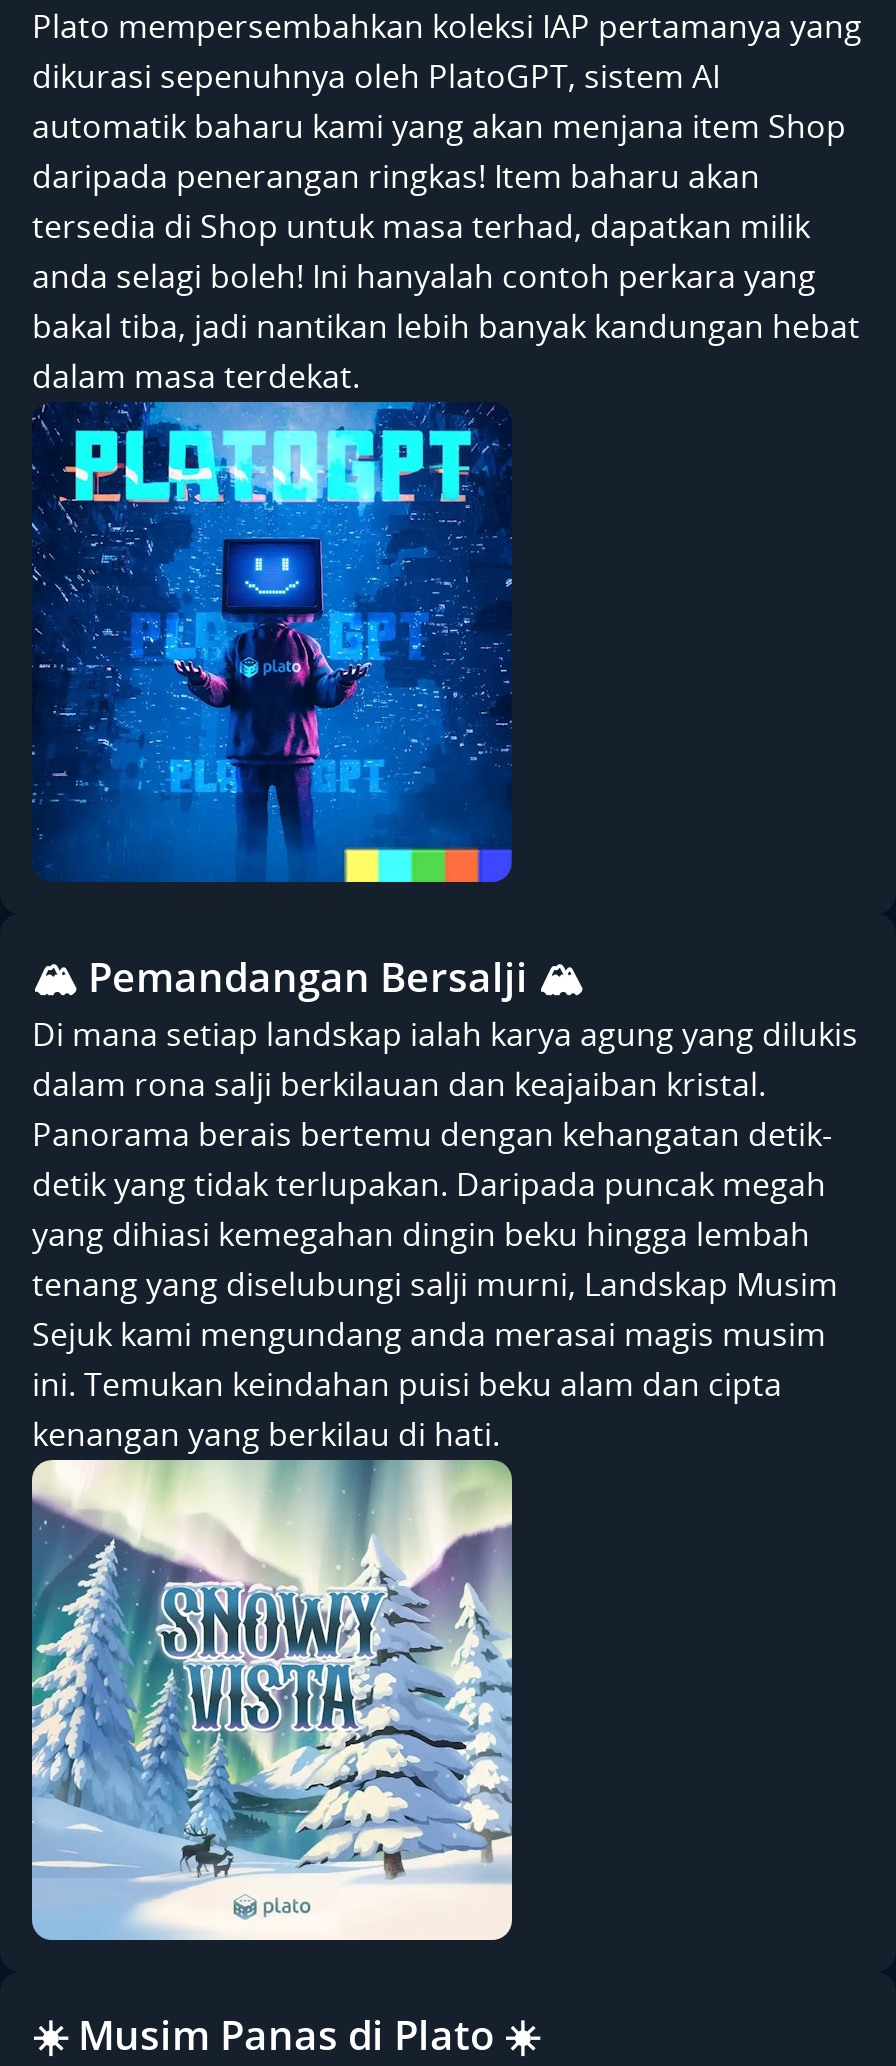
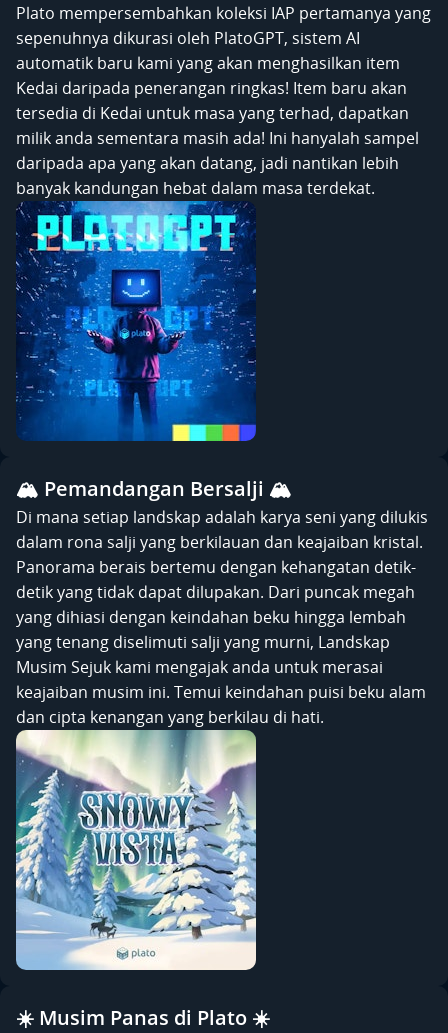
[32,54,860,398] dikurasi sepenuhnya oleh PlatoGPT, sistem AI | automatik baharu kami yang akan menjana item Shop | daripada penerangan ringkas! Item baharu akan | tersedia di Shop untuk masa terhad, dapatkan milik | anda selagi boleh! Ini hanyalah contoh perkara yang | bakal tiba, jadi nantikan lebih banyak kandungan hebat | dalam masa terdekat. -> [16,27,419,199] sepenuhnya dikurasi oleh PlatoGPT, sistem AI | automatik baru kami yang akan menghasilkan item | Kedai daripada penerangan ringkas! Item baru akan | tersedia di Kedai untuk masa yang terhad, dapatkan | milik anda sementara masih ada! Ini hanyalah sampel | daripada apa yang akan datang, jadi nantikan lebih | banyak kandungan hebat dalam masa terdekat.
[32,1012,858,1106] Di mana setiap landskap ialah karya agung yang dilukis | dalam rona salji berkilauan dan keajaiban kristal. -> [16,506,428,553] Di mana setiap landskap adalah karya seni yang dilukis | dalam rona salji yang berkilauan dan keajaiban kristal.
[32,1162,838,1456] detik yang tidak terlupakan. Daripada puncak megah | yang dihiasi kemegahan dingin beku hingga lembah | tenang yang diselubungi salji murni, Landskap Musim | Sejuk kami mengundang anda merasai magis musim | ini. Temukan keindahan puisi beku alam dan cipta | kenangan yang berkilau di hati. -> [16,581,426,728] detik yang tidak dapat dilupakan. Dari puncak megah | yang dihiasi dengan keindahan beku hingga lembah | yang tenang diselimuti salji yang murni, Landskap | Musim Sejuk kami mengajak anda untuk merasai | keajaiban musim ini. Temui keindahan puisi beku alam | dan cipta kenangan yang berkilau di hati.

